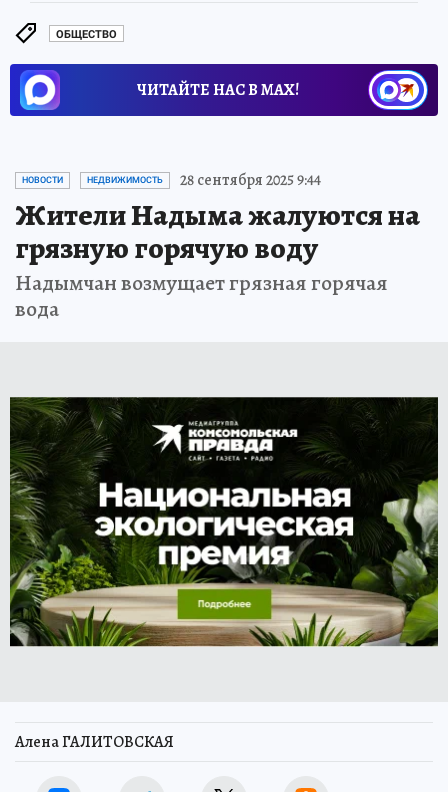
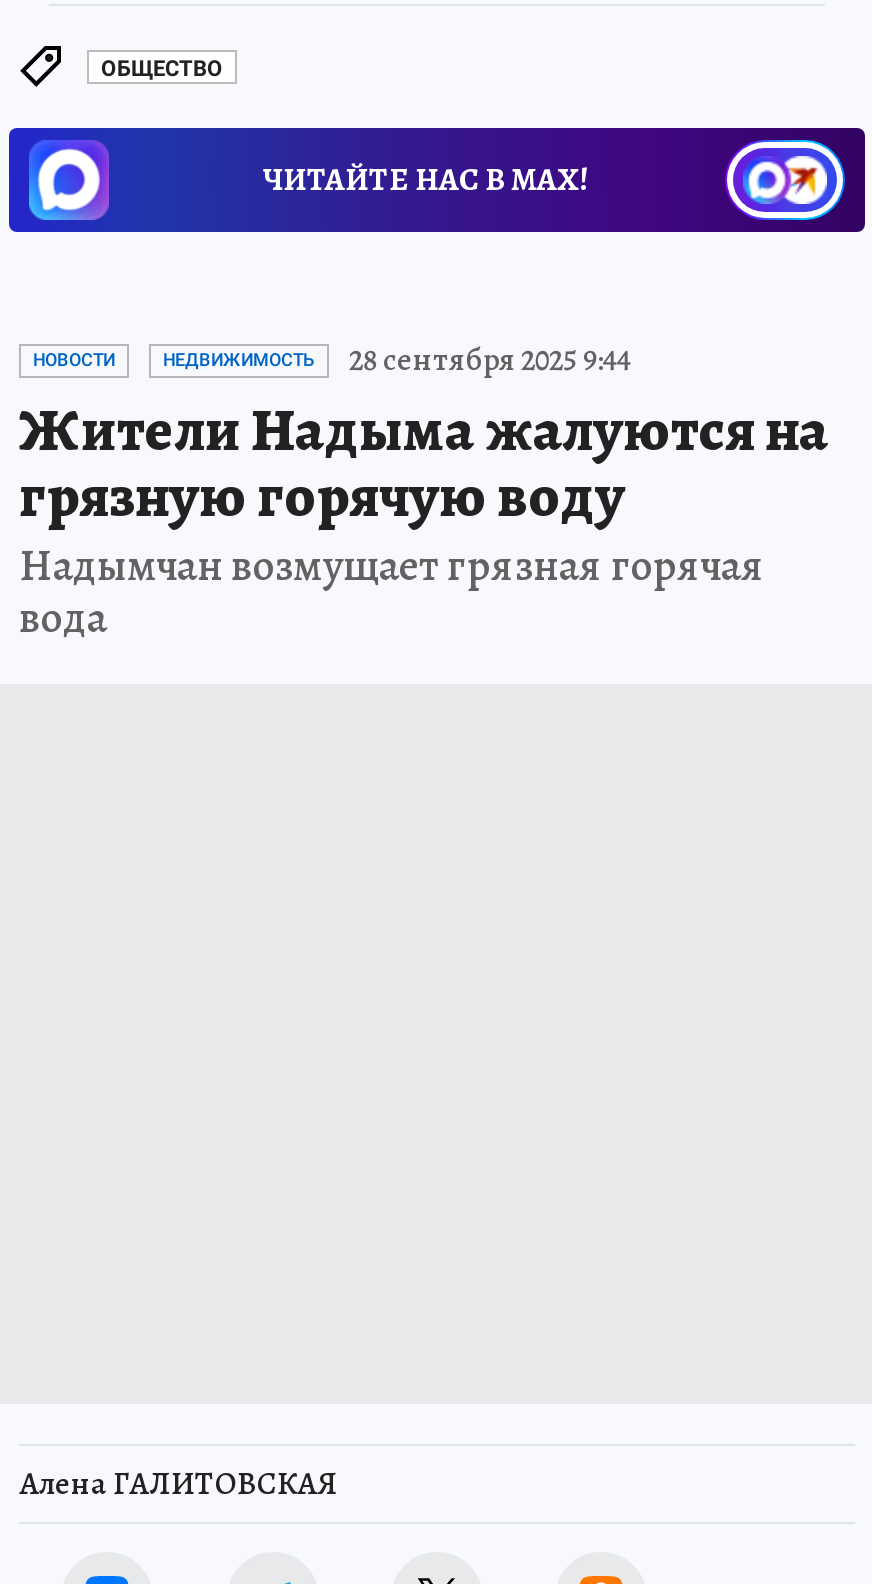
[9,396,439,648] [image] -> none

